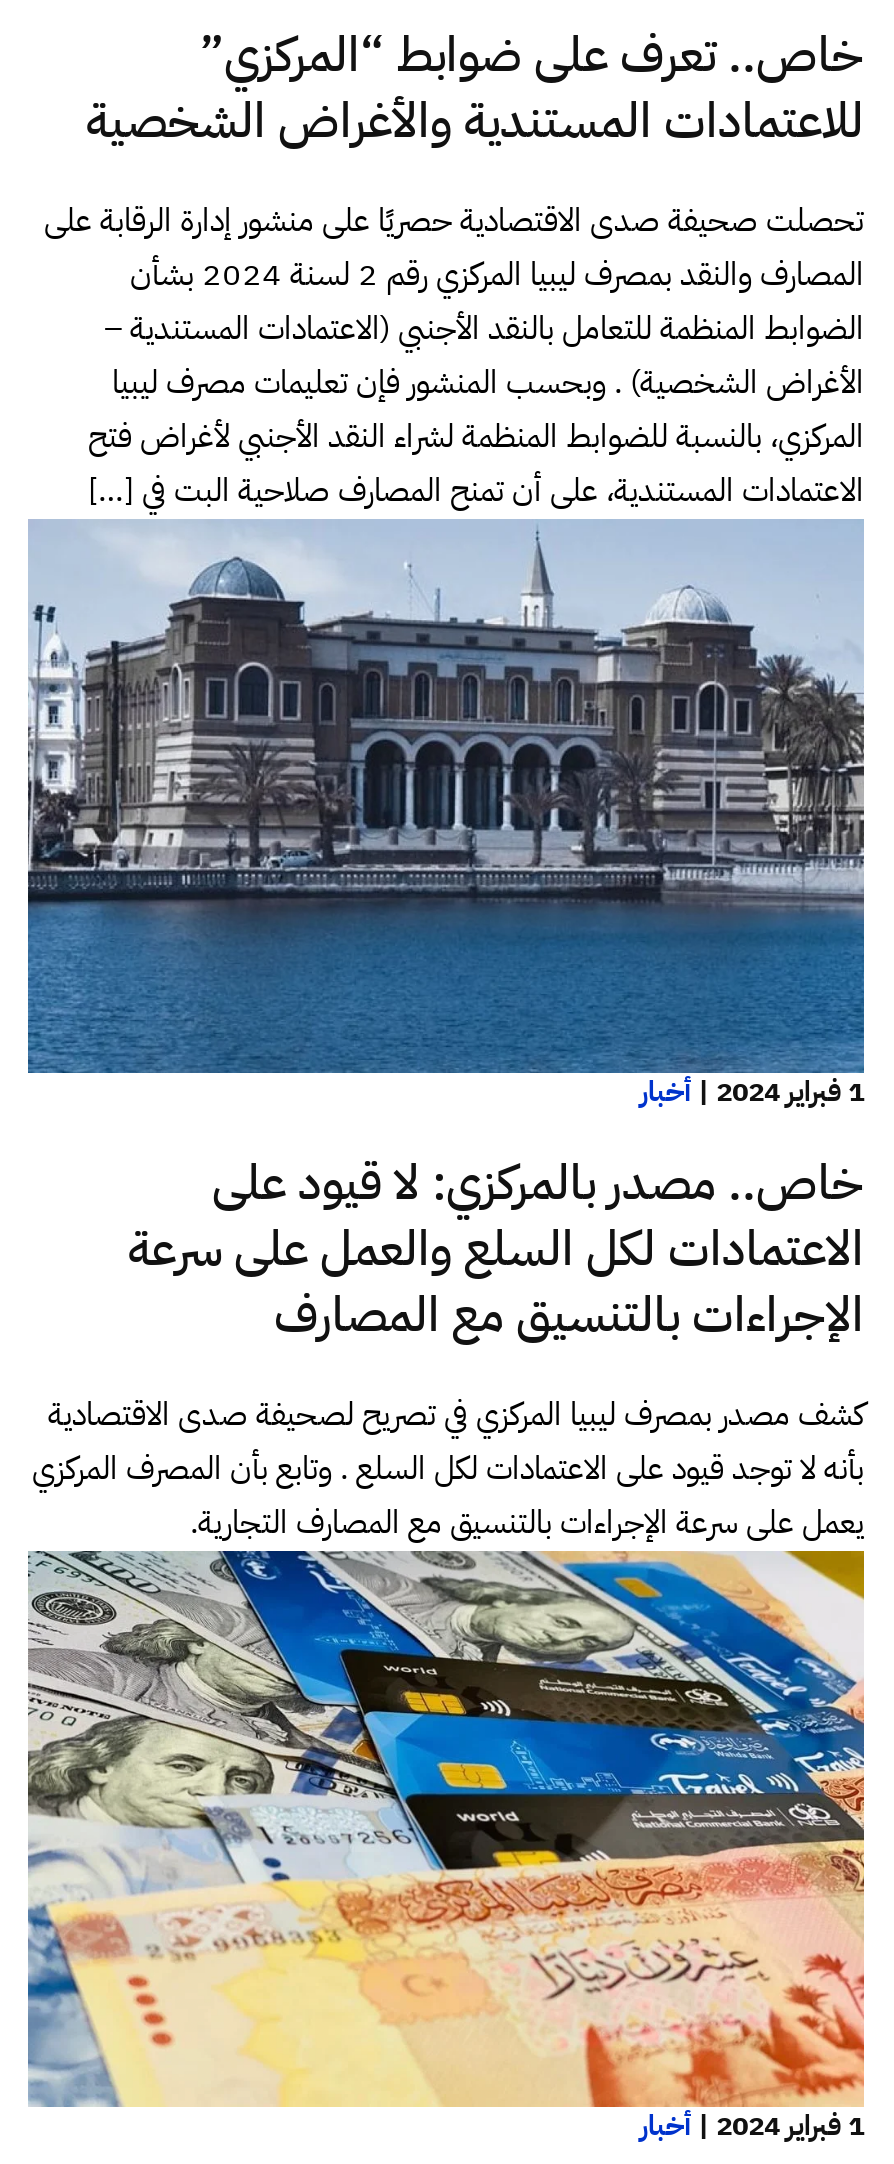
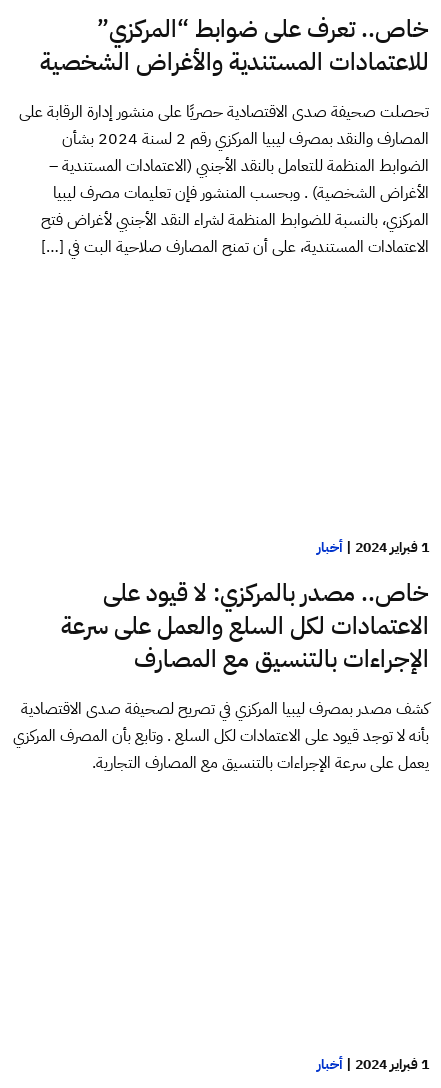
[26,519,866,1075] [image] -> none
[26,1549,866,2109] [image] -> none

